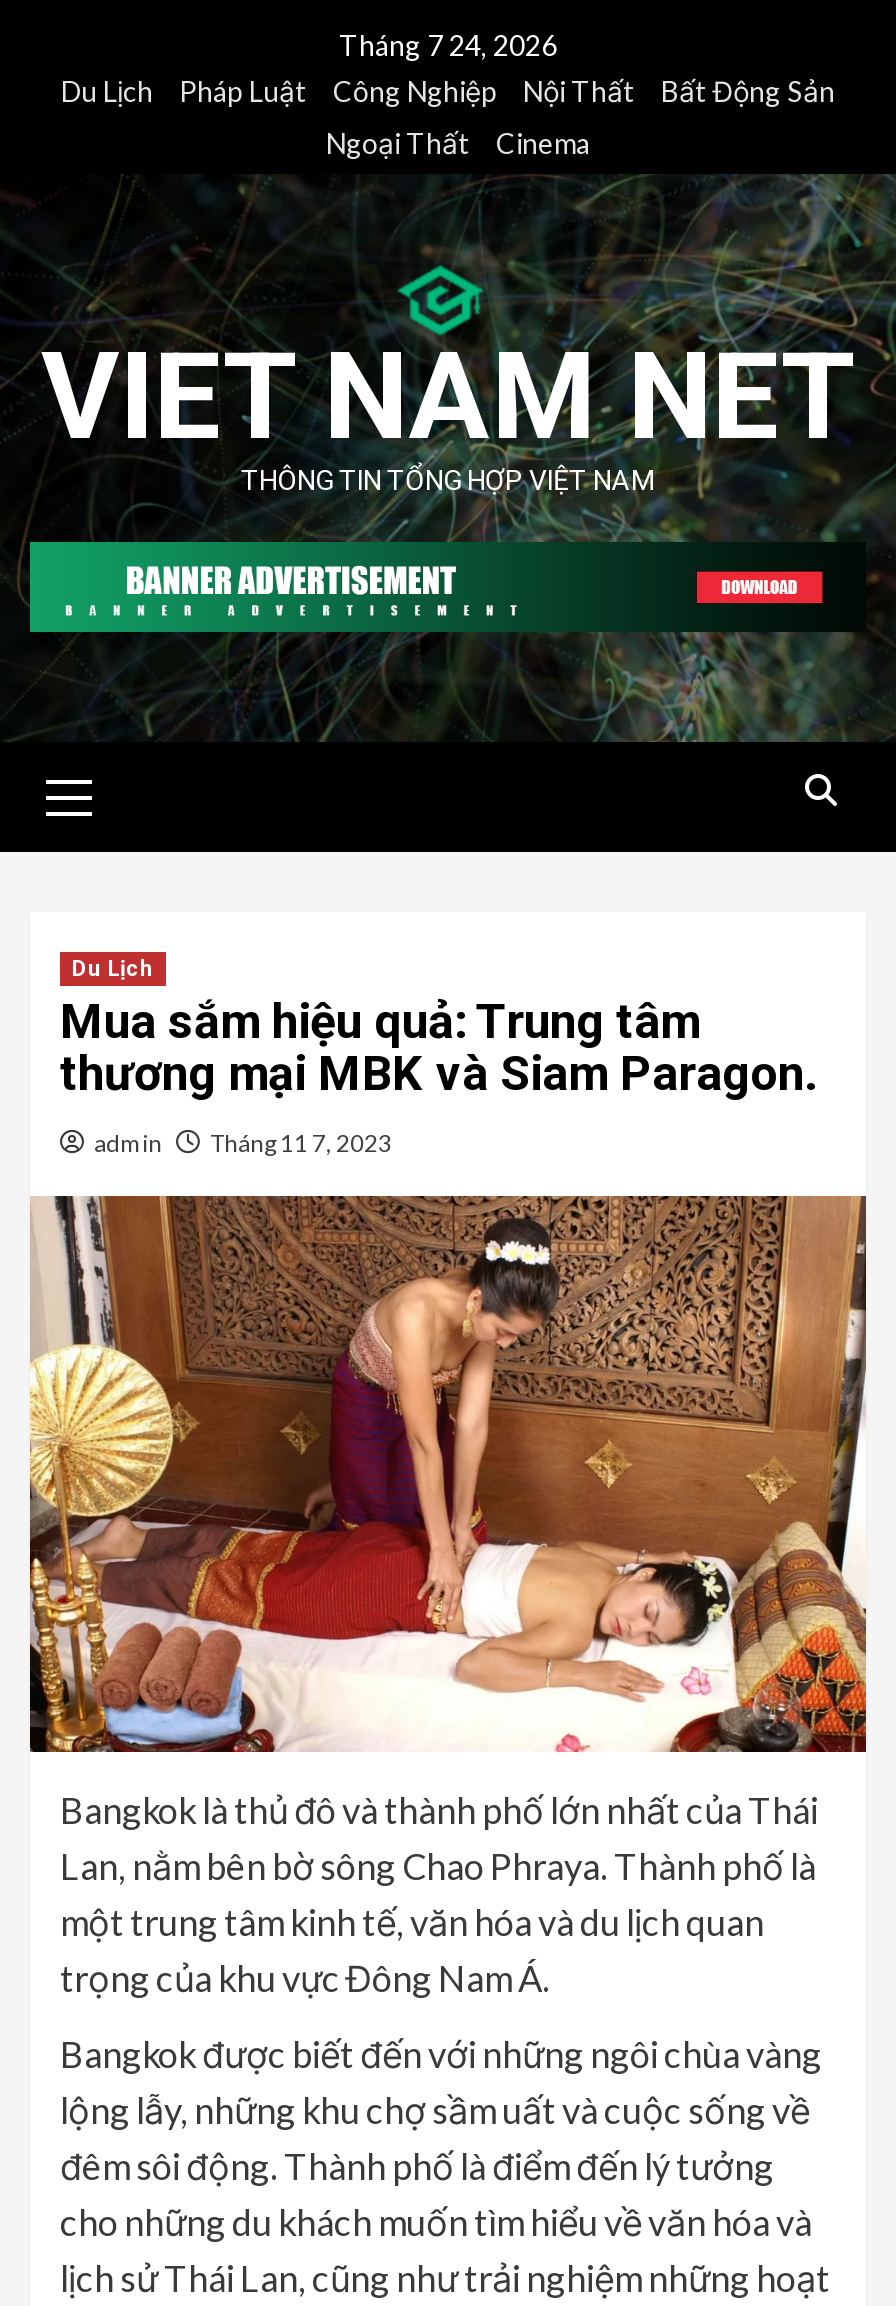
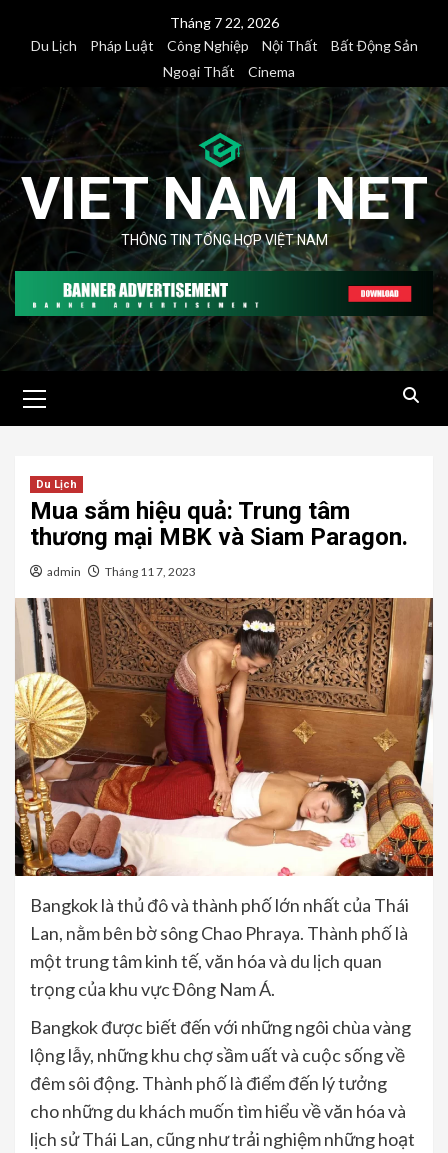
[339,28,557,62] Tháng 7 24, 2026 -> [169,14,278,31] Tháng 7 22, 2026

